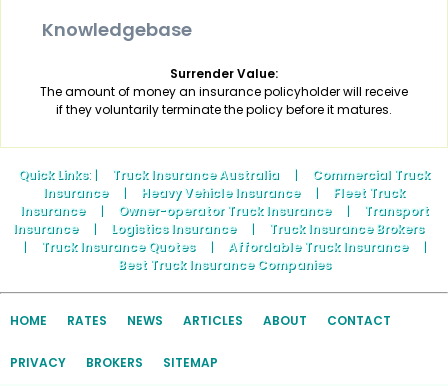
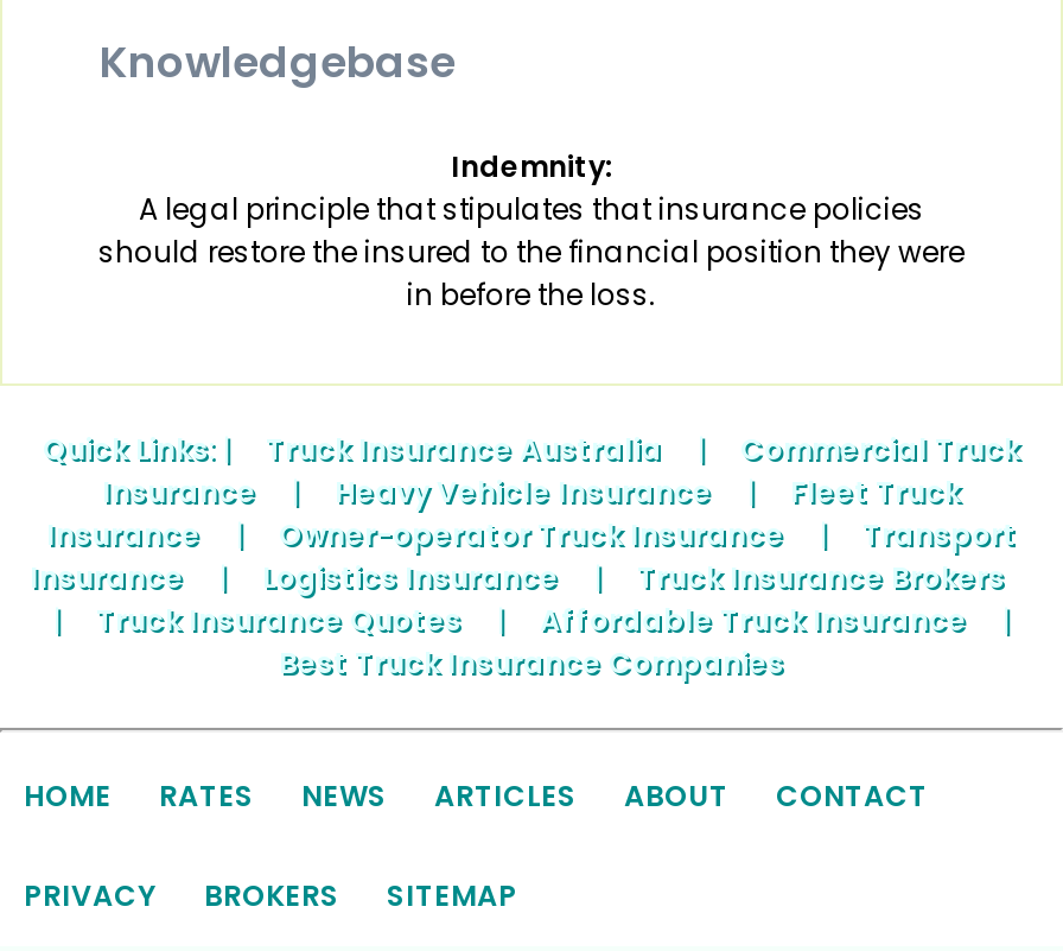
[40,65,408,118] Surrender Value: | The amount of money an insurance policyholder will receive | if they voluntarily terminate the policy before it matures. -> [98,146,965,315] Indemnity: | A legal principle that stipulates that insurance policies | should restore the insured to the financial position they were | in before the loss.

